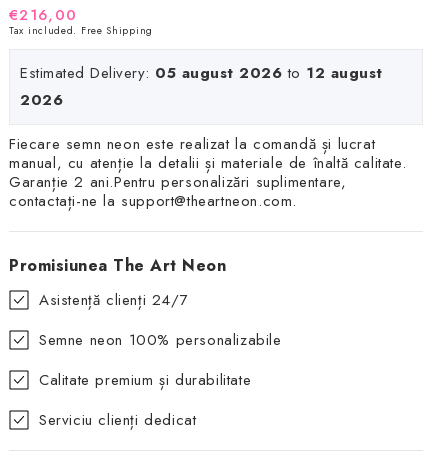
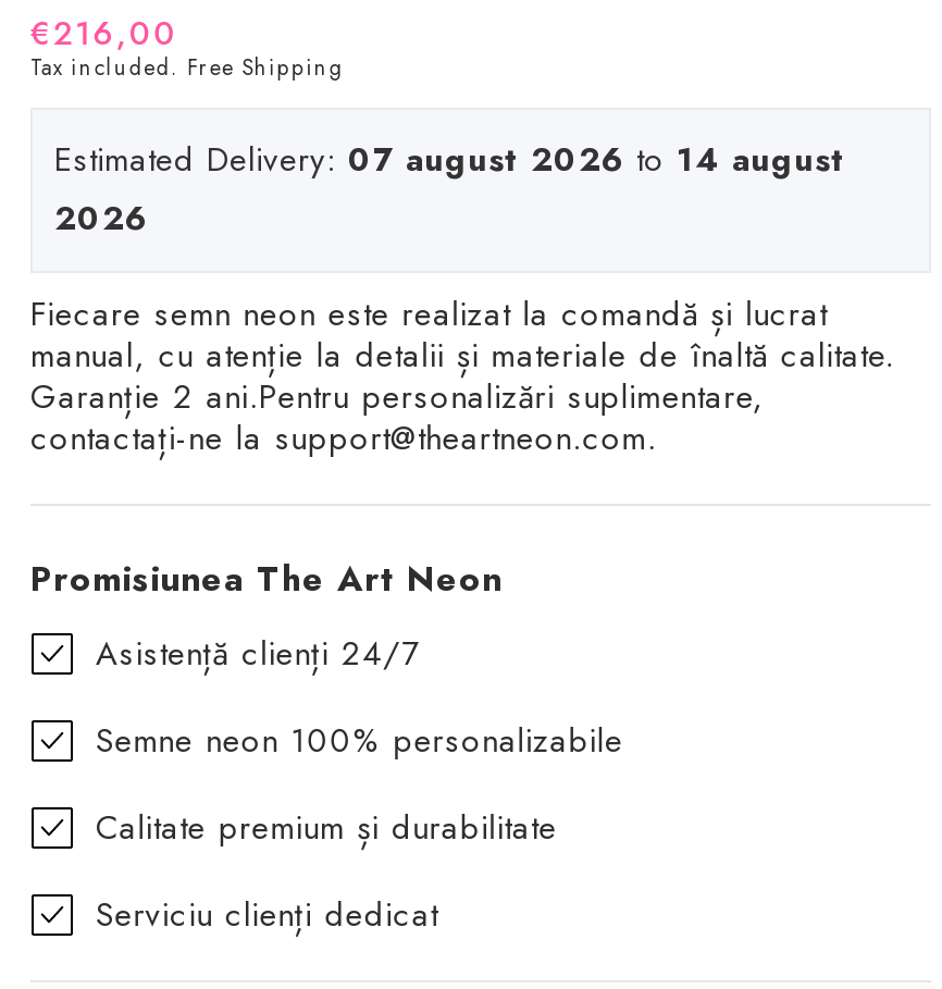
[20,62,382,84] Estimated Delivery: 05 august 2026 to 12 august -> [54,136,845,183] Estimated Delivery: 07 august 2026 to 14 august

